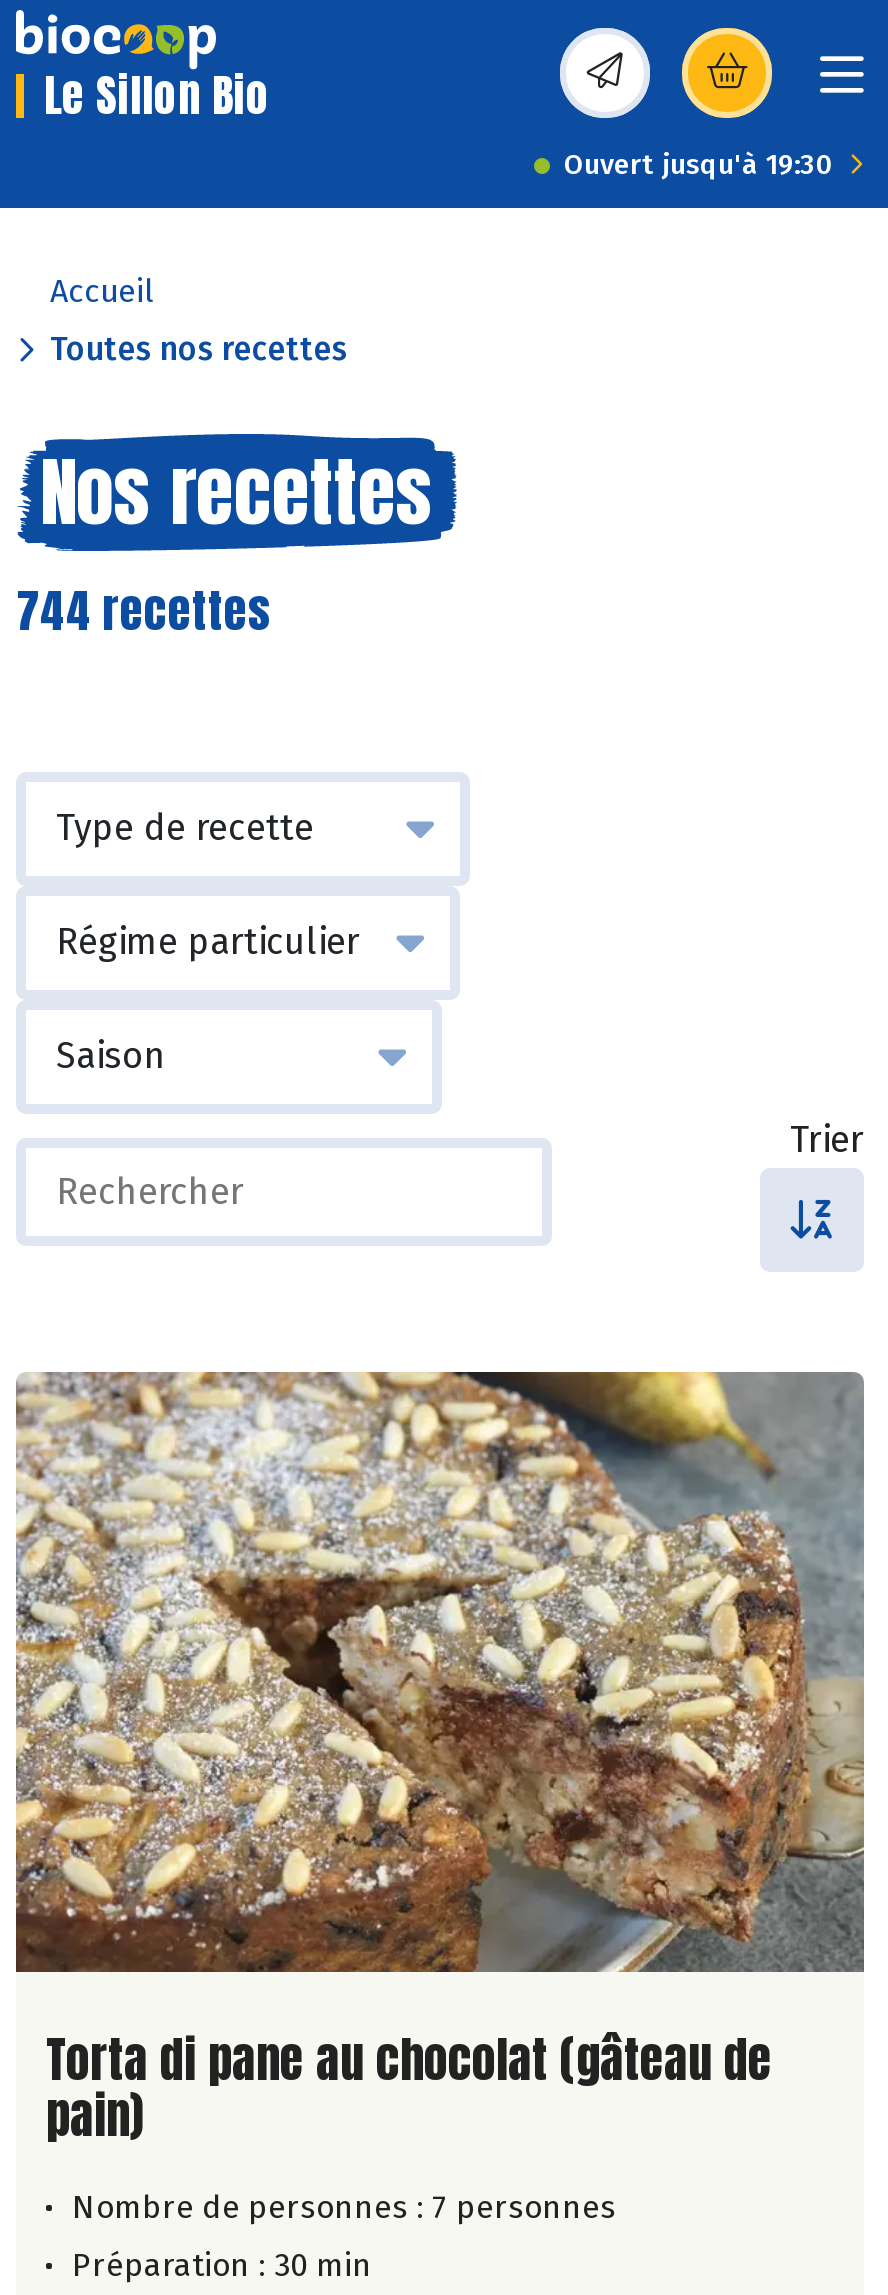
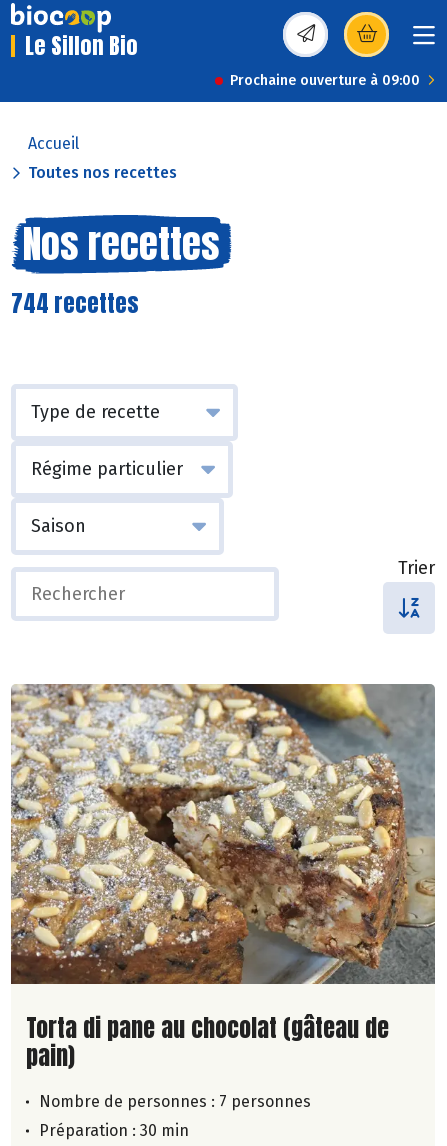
[564,148,834,182] Ouvert jusqu'à 19:30 -> [230,72,420,89] Prochaine ouverture à 09:00

